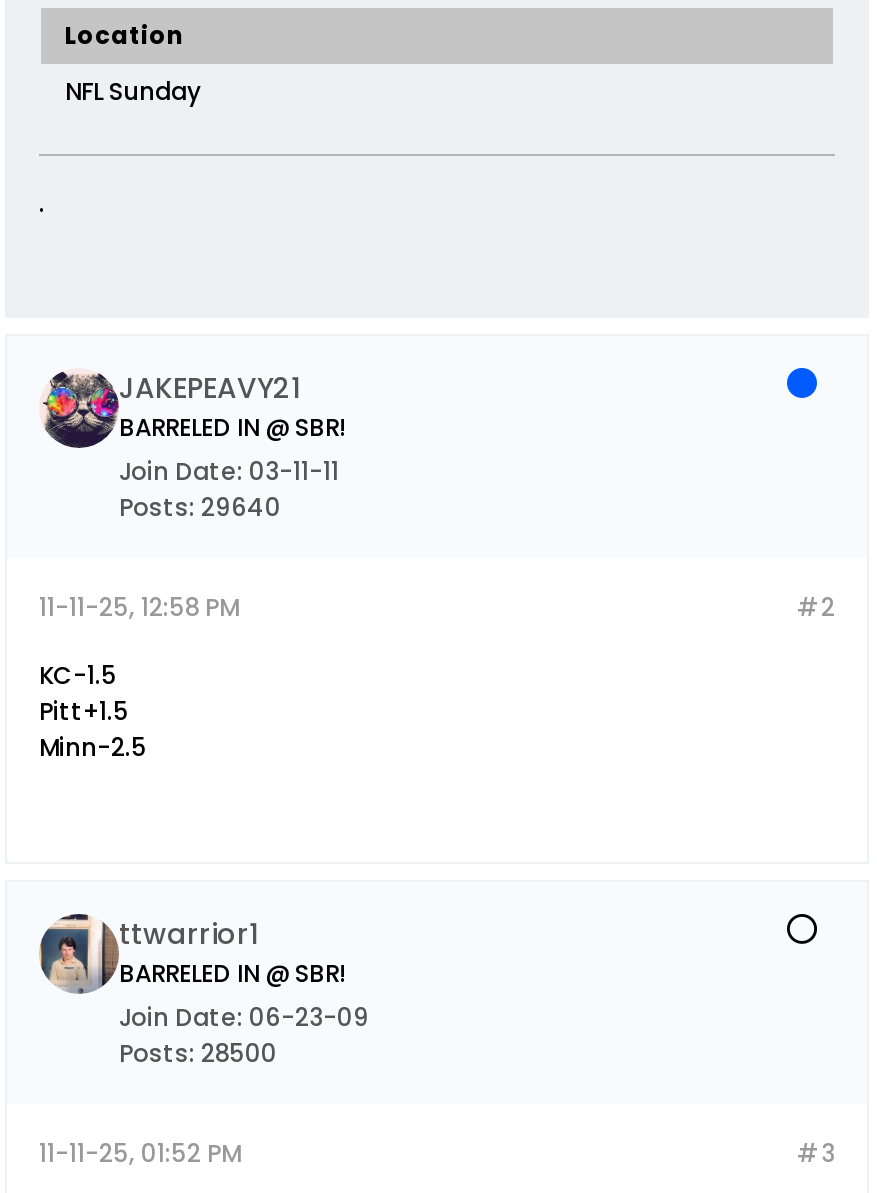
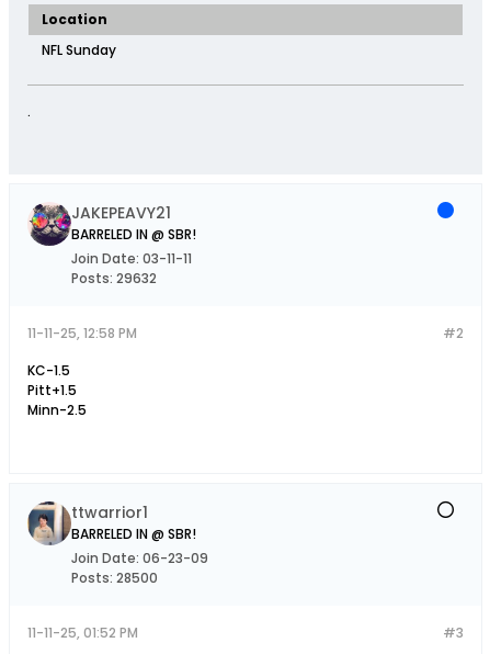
[119,490,281,524] Posts: 29640 -> [71,269,157,287] Posts: 29632

